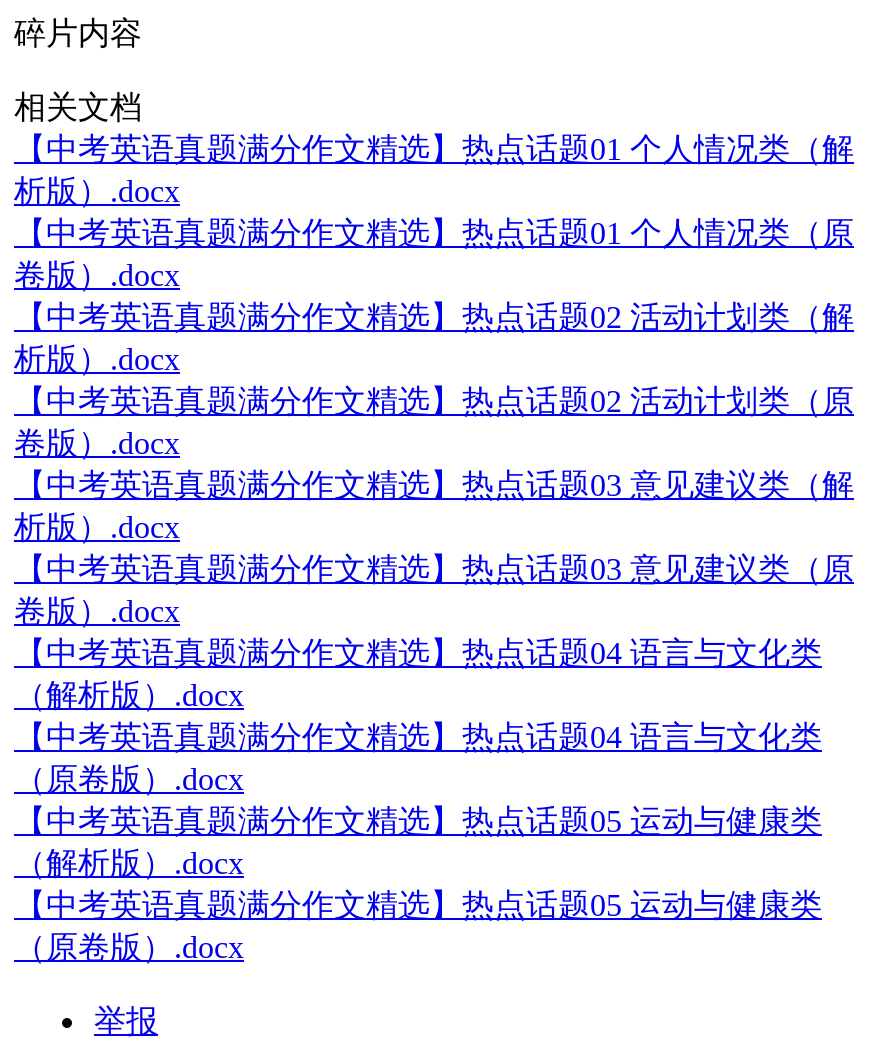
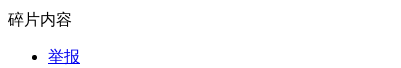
[14,90,854,964] 相关文档 | 【中考英语真题满分作文精选】热点话题01 个人情况类（解 | 析版）.docx | 【中考英语真题满分作文精选】热点话题01 个人情况类（原 | 卷版）.docx | 【中考英语真题满分作文精选】热点话题02 活动计划类（解 | 析版）.docx | 【中考英语真题满分作文精选】热点话题02 活动计划类（原 | 卷版）.docx | 【中考英语真题满分作文精选】热点话题03 意见建议类（解 | 析版）.docx | 【中考英语真题满分作文精选】热点话题03 意见建议类（原 | 卷版）.docx | 【中考英语真题满分作文精选】热点话题04 语言与文化类 | （解析版）.docx | 【中考英语真题满分作文精选】热点话题04 语言与文化类 | （原卷版）.docx | 【中考英语真题满分作文精选】热点话题05 运动与健康类 | （解析版）.docx | 【中考英语真题满分作文精选】热点话题05 运动与健康类 | （原卷版）.docx -> none

